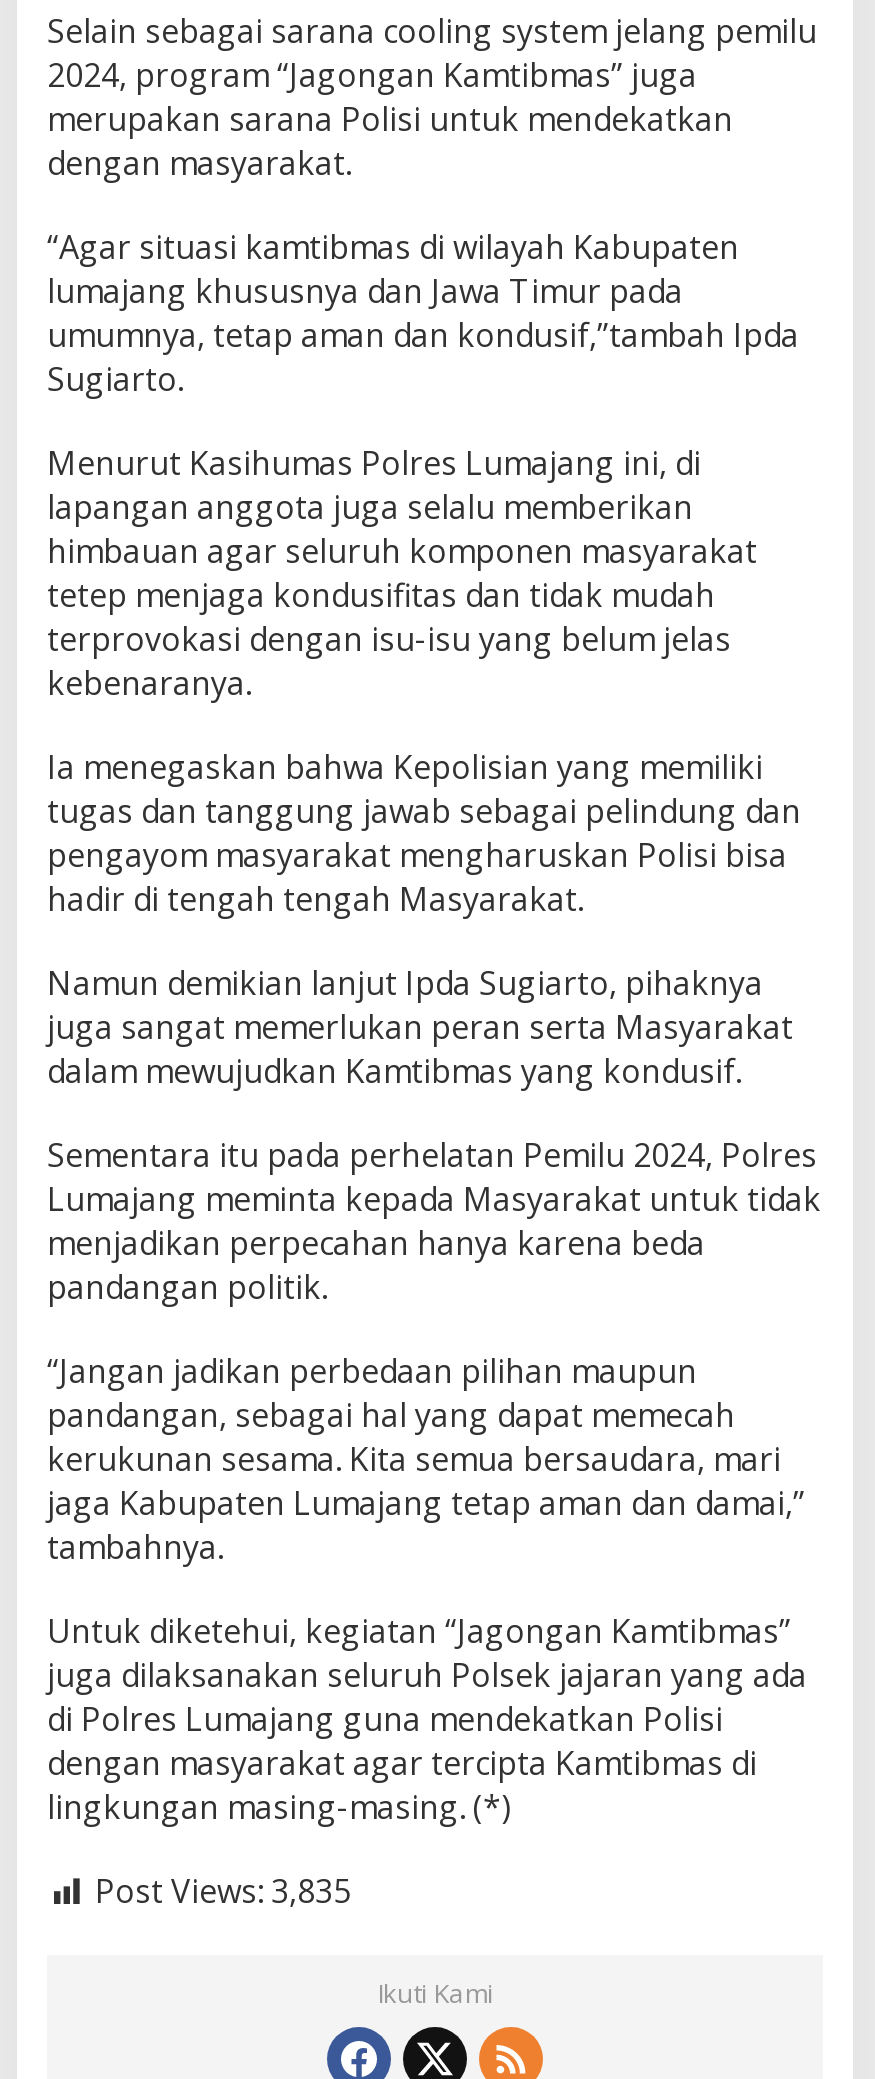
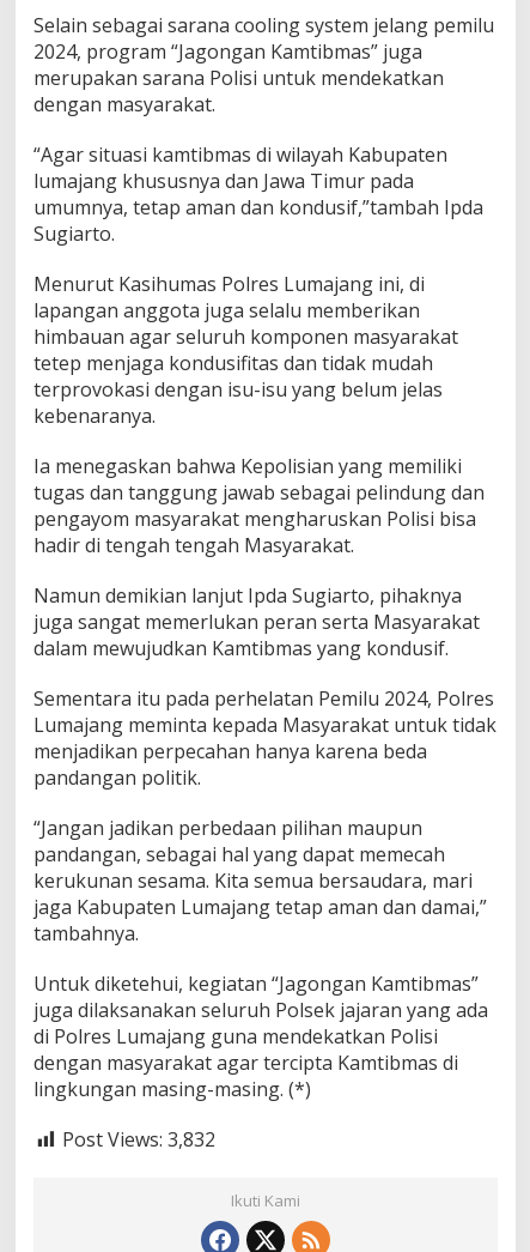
[95,1869,351,1913] Post Views: 3,835 -> [62,1126,215,1153] Post Views: 3,832

